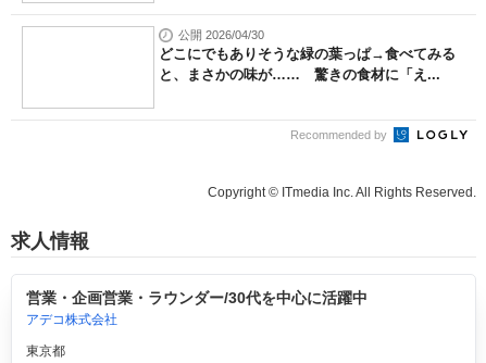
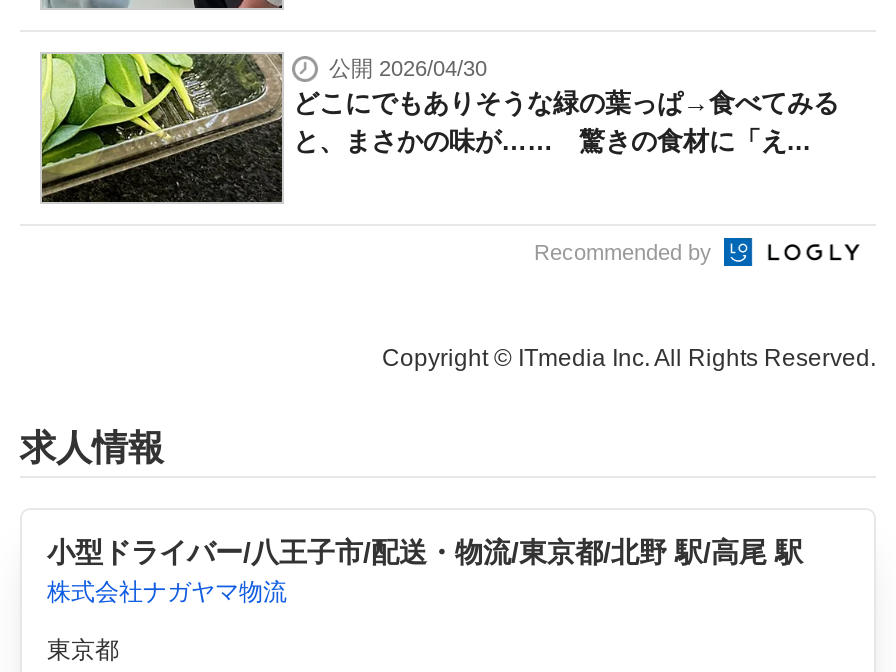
none -> [40,52,284,204] [image]
[26,290,367,328] 営業・企画営業・ラウンダー/30代を中心に活躍中 | アデコ株式会社 -> [47,537,803,607] 小型ドライバー/八王子市/配送・物流/東京都/北野 駅/高尾 駅 | 株式会社ナガヤマ物流

